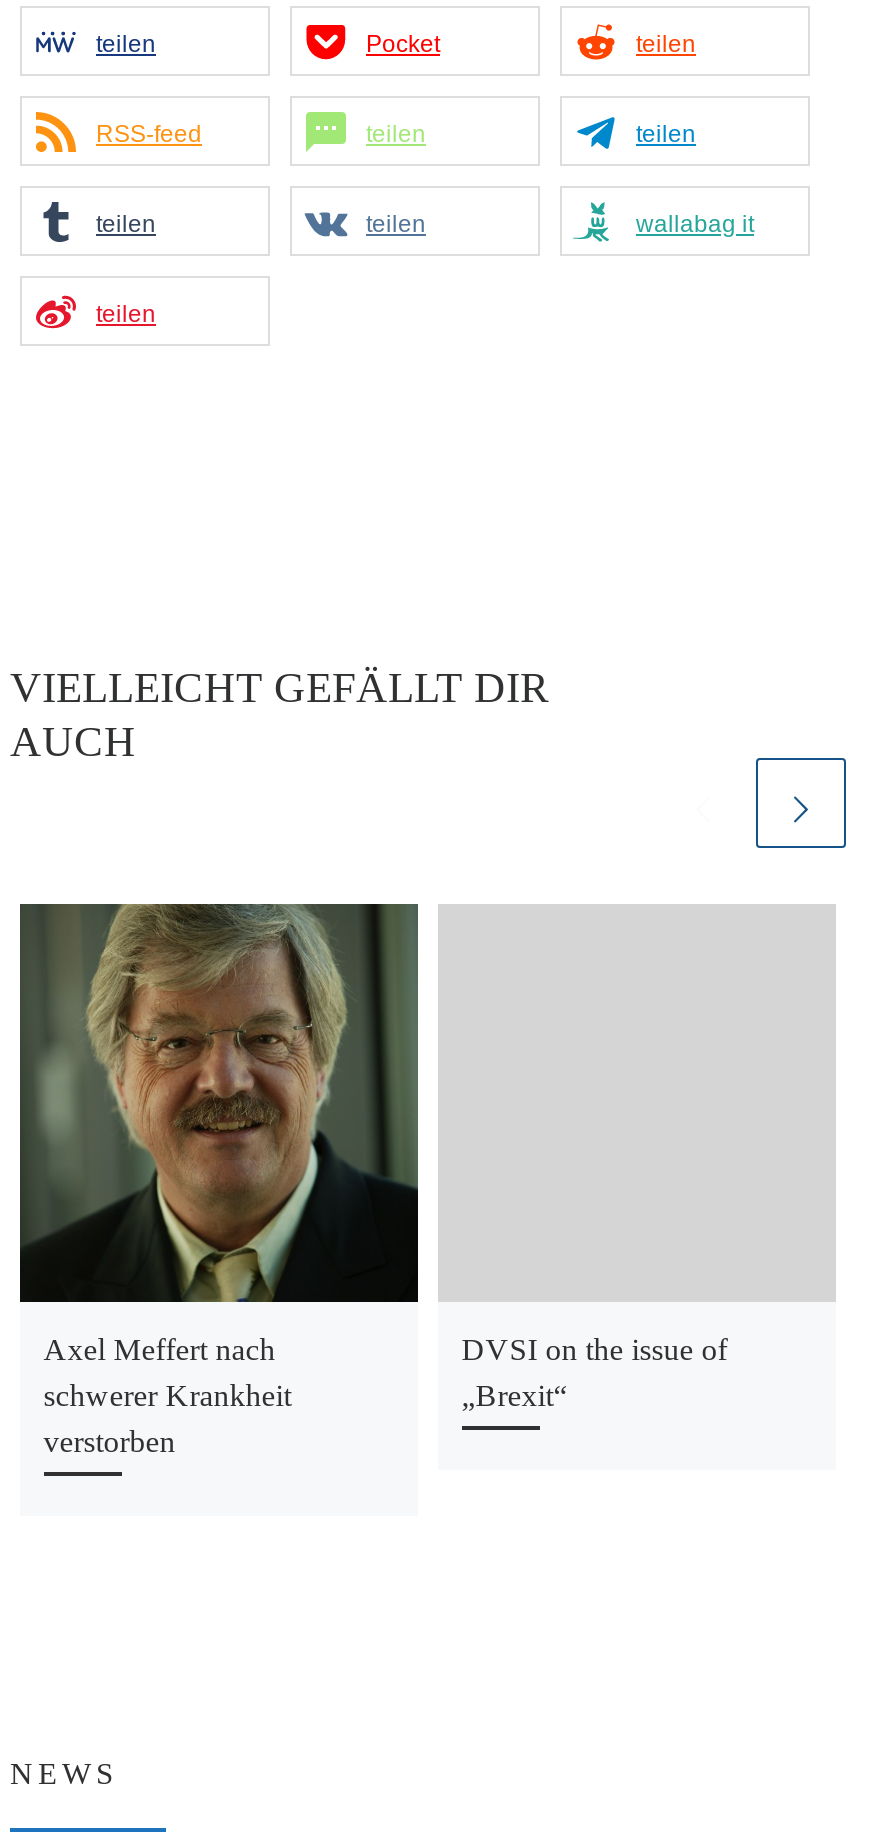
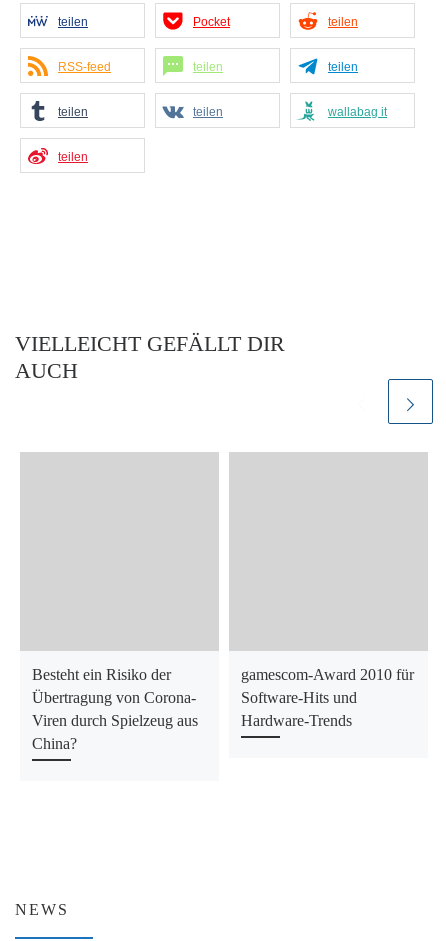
[18,902,420,1304] [image] -> none
[43,1332,291,1458] Axel Meffert nach | schwerer Krankheit | verstorben -> [32,666,198,752] Besteht ein Risiko der | Übertragung von Corona- | Viren durch Spielzeug aus | China?
[461,1332,727,1412] DVSI on the issue of | „Brexit“ -> [241,666,414,729] gamescom-Award 2010 für | Software-Hits und | Hardware-Trends

